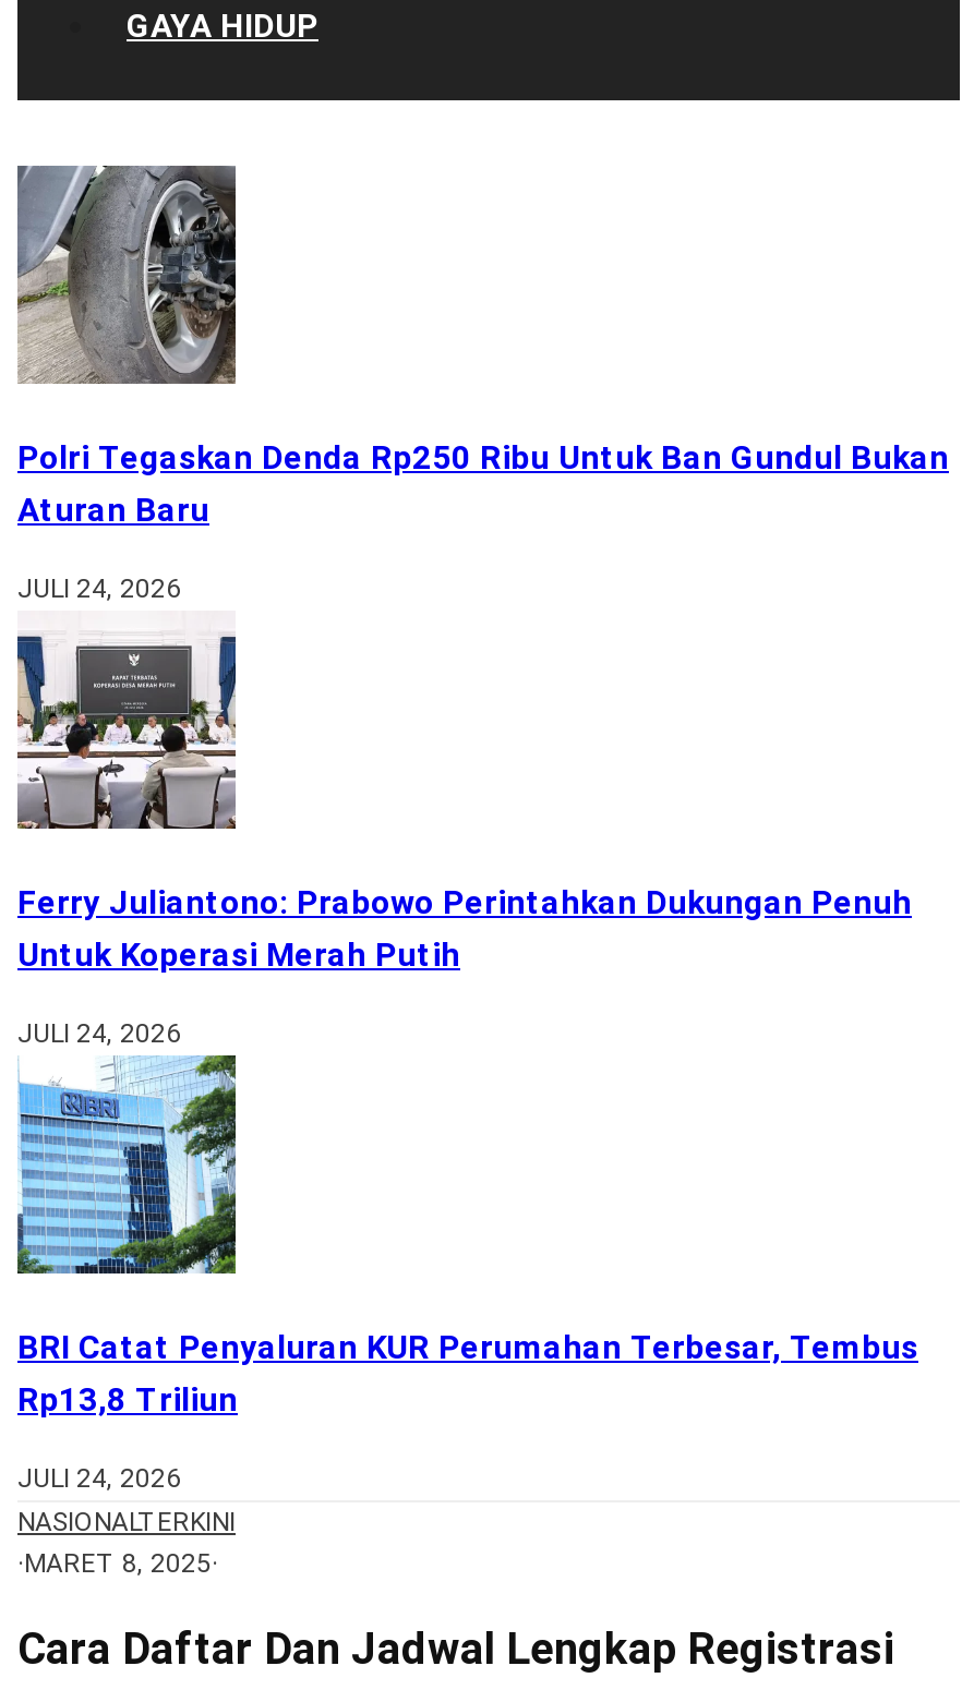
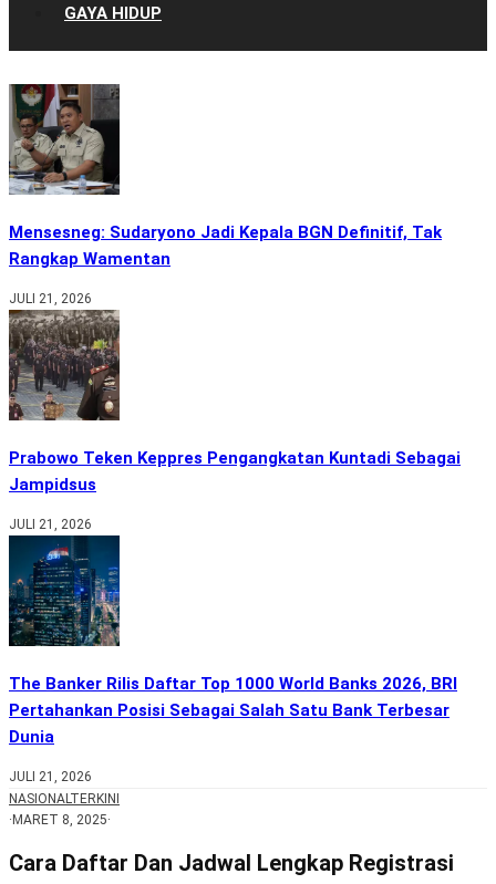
[17,164,949,530] [image] | Polri Tegaskan Denda Rp250 Ribu Untuk Ban Gundul Bukan | Aturan Baru -> [9,83,442,269] [image] | Mensesneg: Sudaryono Jadi Kepala BGN Definitif, Tak | Rangkap Wamentan
[17,574,181,604] JULI 24, 2026 -> [9,291,92,306] JULI 21, 2026
[15,611,912,975] [image] | Ferry Juliantono: Prabowo Perintahkan Dukungan Penuh | Untuk Koperasi Merah Putih -> [8,309,461,495] [image] | Prabowo Teken Keppres Pengangkatan Kuntadi Sebagai | Jampidsus
[17,1018,181,1049] JULI 24, 2026 -> [9,517,92,532] JULI 21, 2026
[15,1053,918,1420] [image] | BRI Catat Penyaluran KUR Perumahan Terbesar, Tembus | Rp13,8 Triliun -> [8,534,457,747] [image] | The Banker Rilis Daftar Top 1000 World Banks 2026, BRI | Pertahankan Posisi Sebagai Salah Satu Bank Terbesar | Dunia
[17,1463,181,1494] JULI 24, 2026 -> [9,769,92,784] JULI 21, 2026

